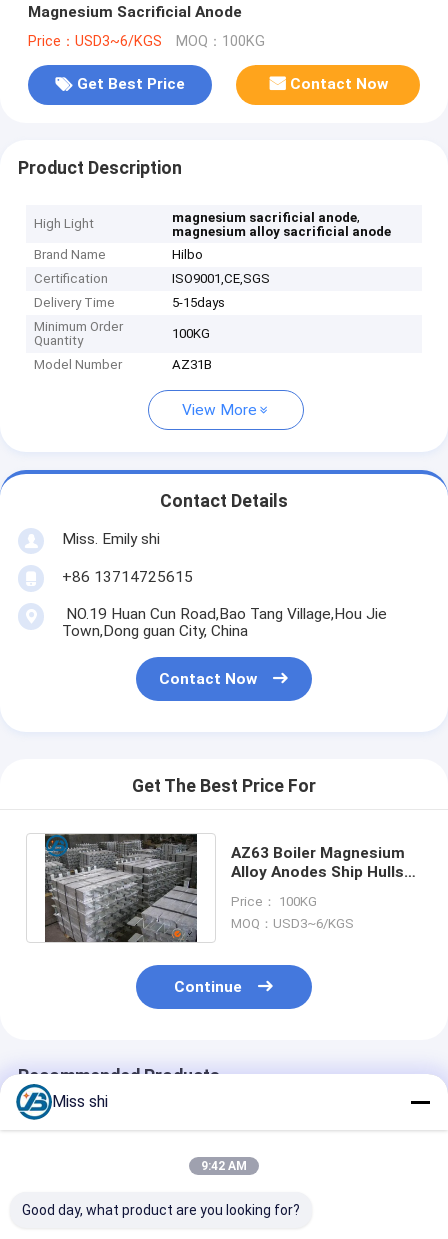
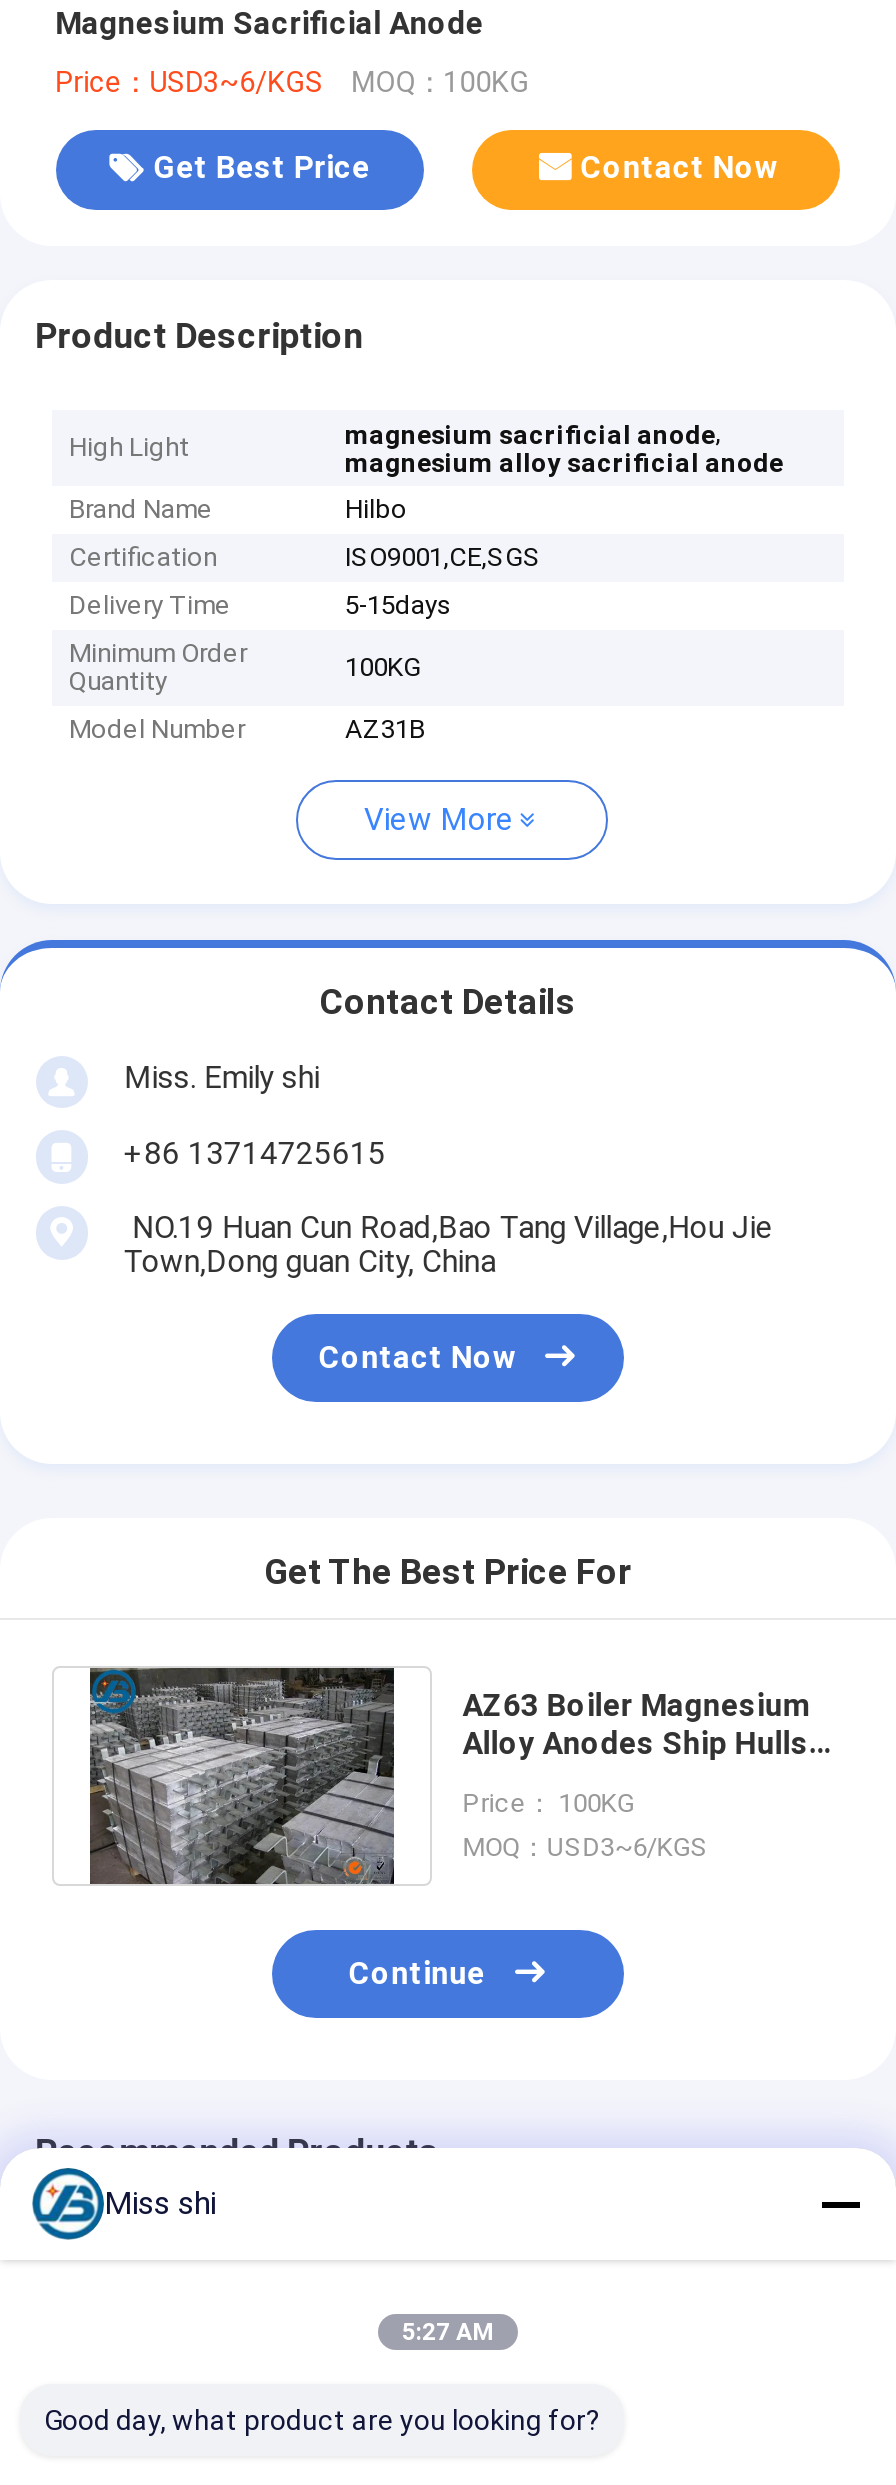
[201,1159,247,1173] 9:42 AM -> [402,2318,494,2346] 5:27 AM

